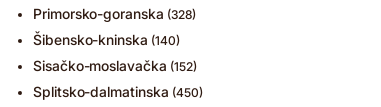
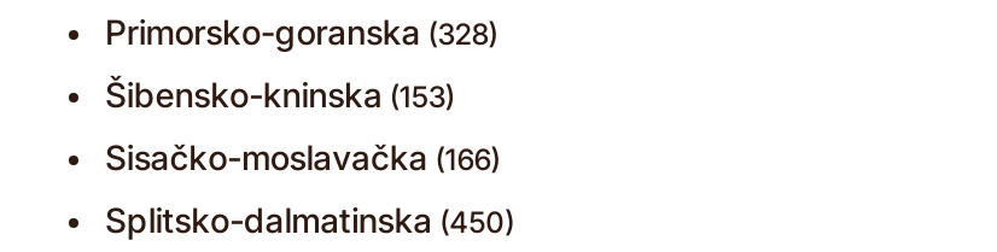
[33,31,180,48] Šibensko-kninska (140) -> [105,74,455,115] Šibensko-kninska (153)
[33,57,197,74] Sisačko-moslavačka (152) -> [105,136,500,177] Sisačko-moslavačka (166)

